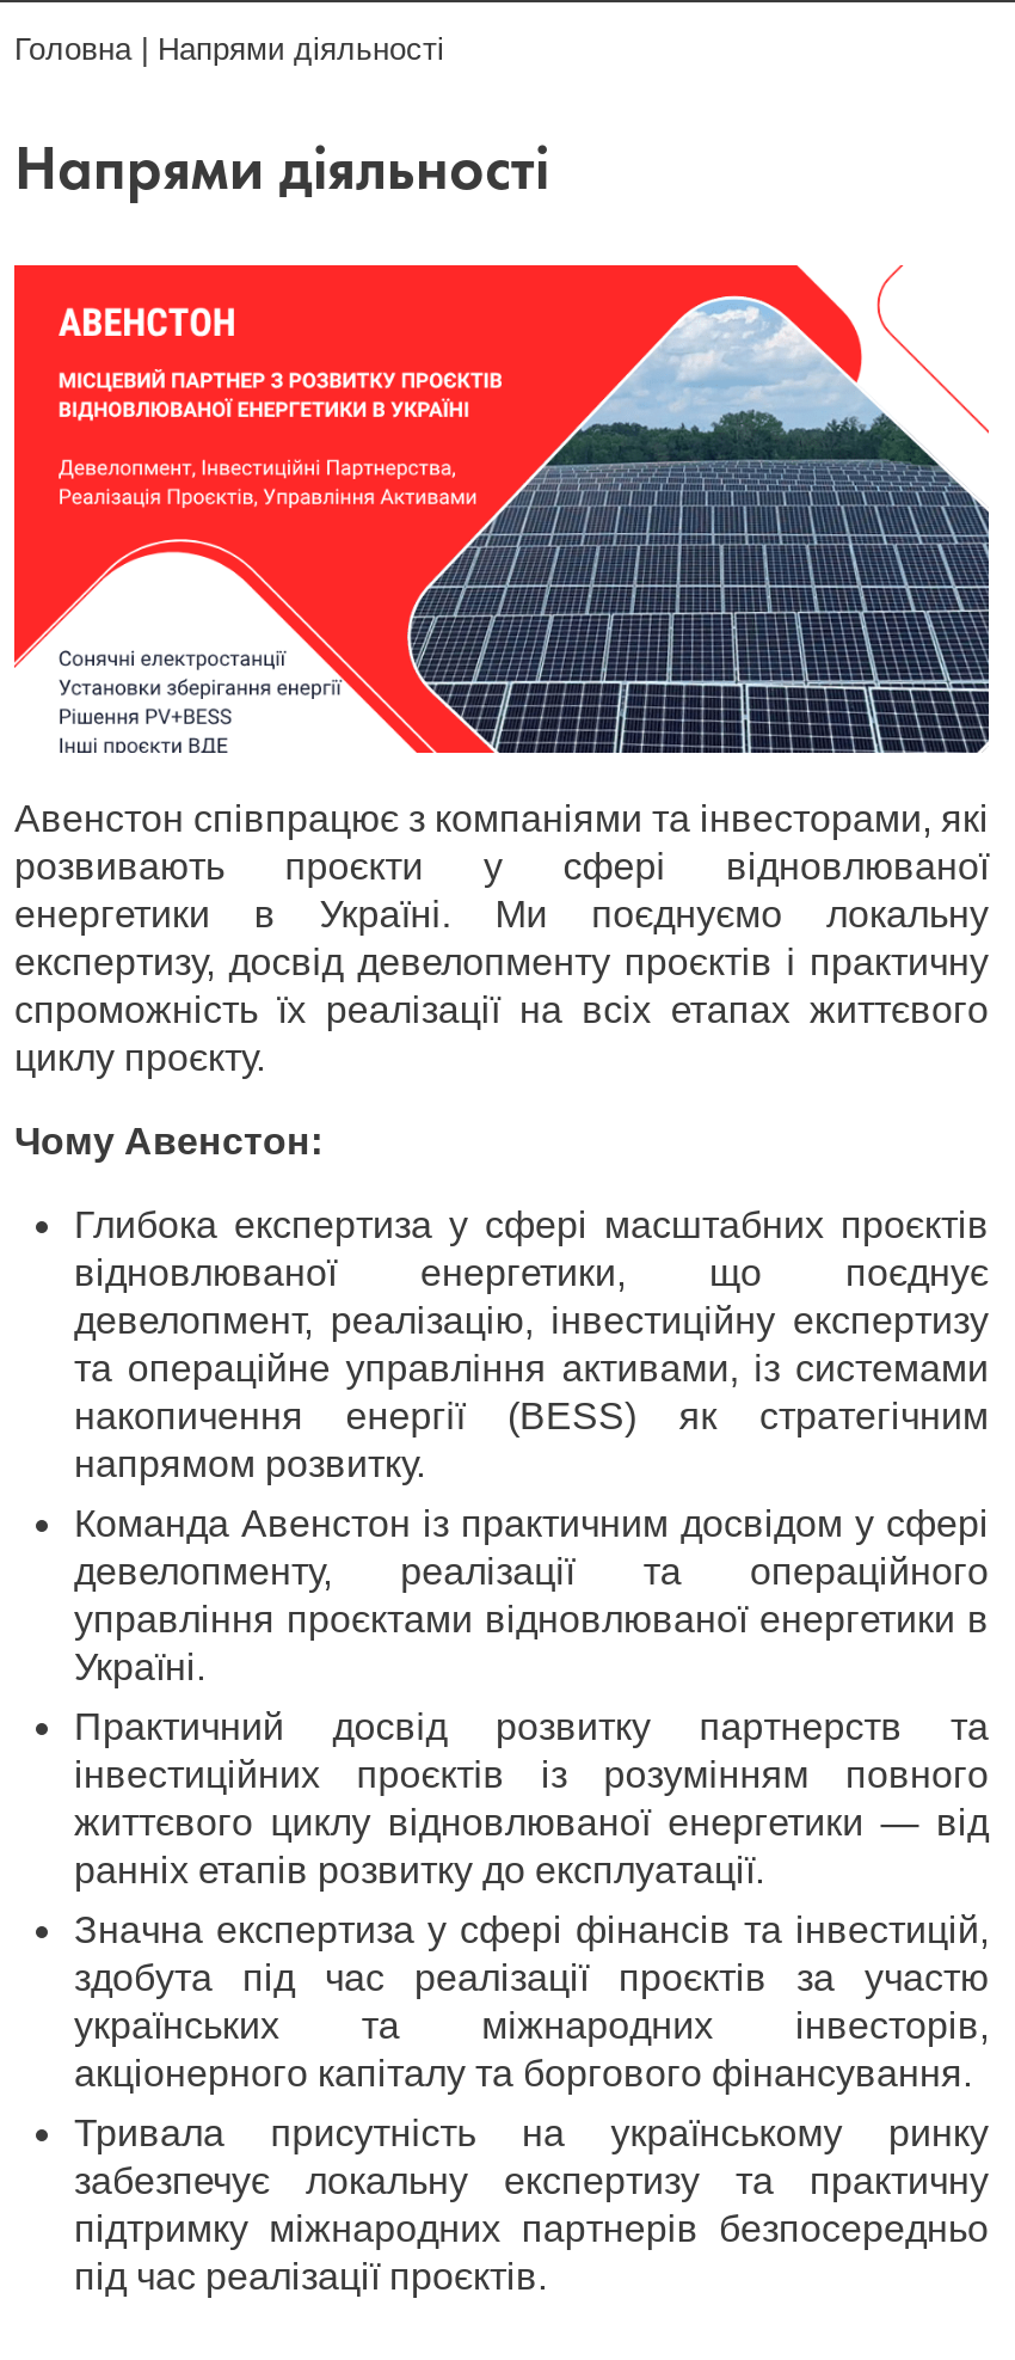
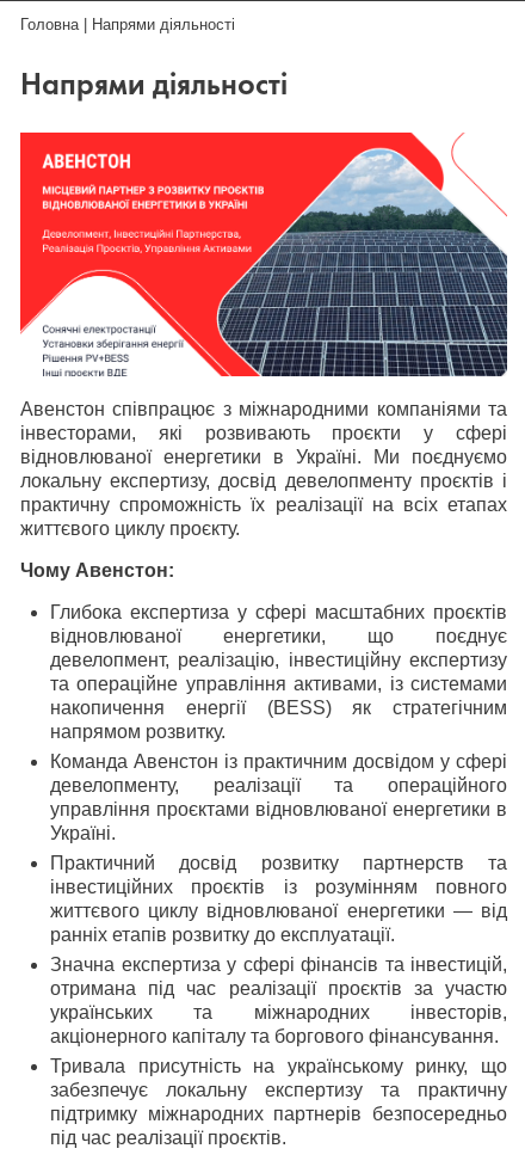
[14,798,989,1078] Авенстон співпрацює з компаніями та інвесторами, які | розвивають проєкти у сфері відновлюваної | енергетики в Україні. Ми поєднуємо локальну | експертизу, досвід девелопменту проєктів і практичну | спроможність їх реалізації на всіх етапах життєвого | циклу проєкту. -> [20,399,507,539] Авенстон співпрацює з міжнародними компаніями та | інвесторами, які розвивають проєкти у сфері | відновлюваної енергетики в Україні. Ми поєднуємо | локальну експертизу, досвід девелопменту проєктів і | практичну спроможність їх реалізації на всіх етапах | життєвого циклу проєкту.
[74,1957,989,1998] здобута під час реалізації проєктів за участю -> [50,978,507,999] отримана під час реалізації проєктів за участю
[74,2113,989,2153] Тривала присутність на українському ринку -> [50,1056,507,1076] Тривала присутність на українському ринку, що

